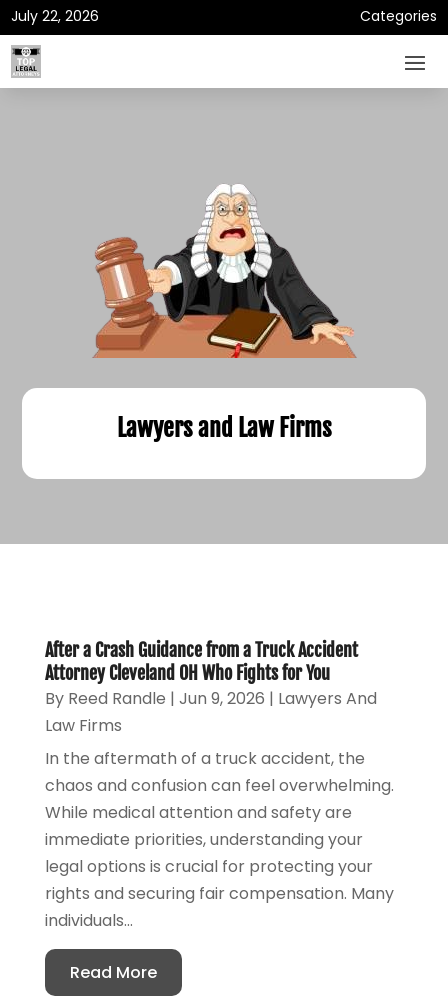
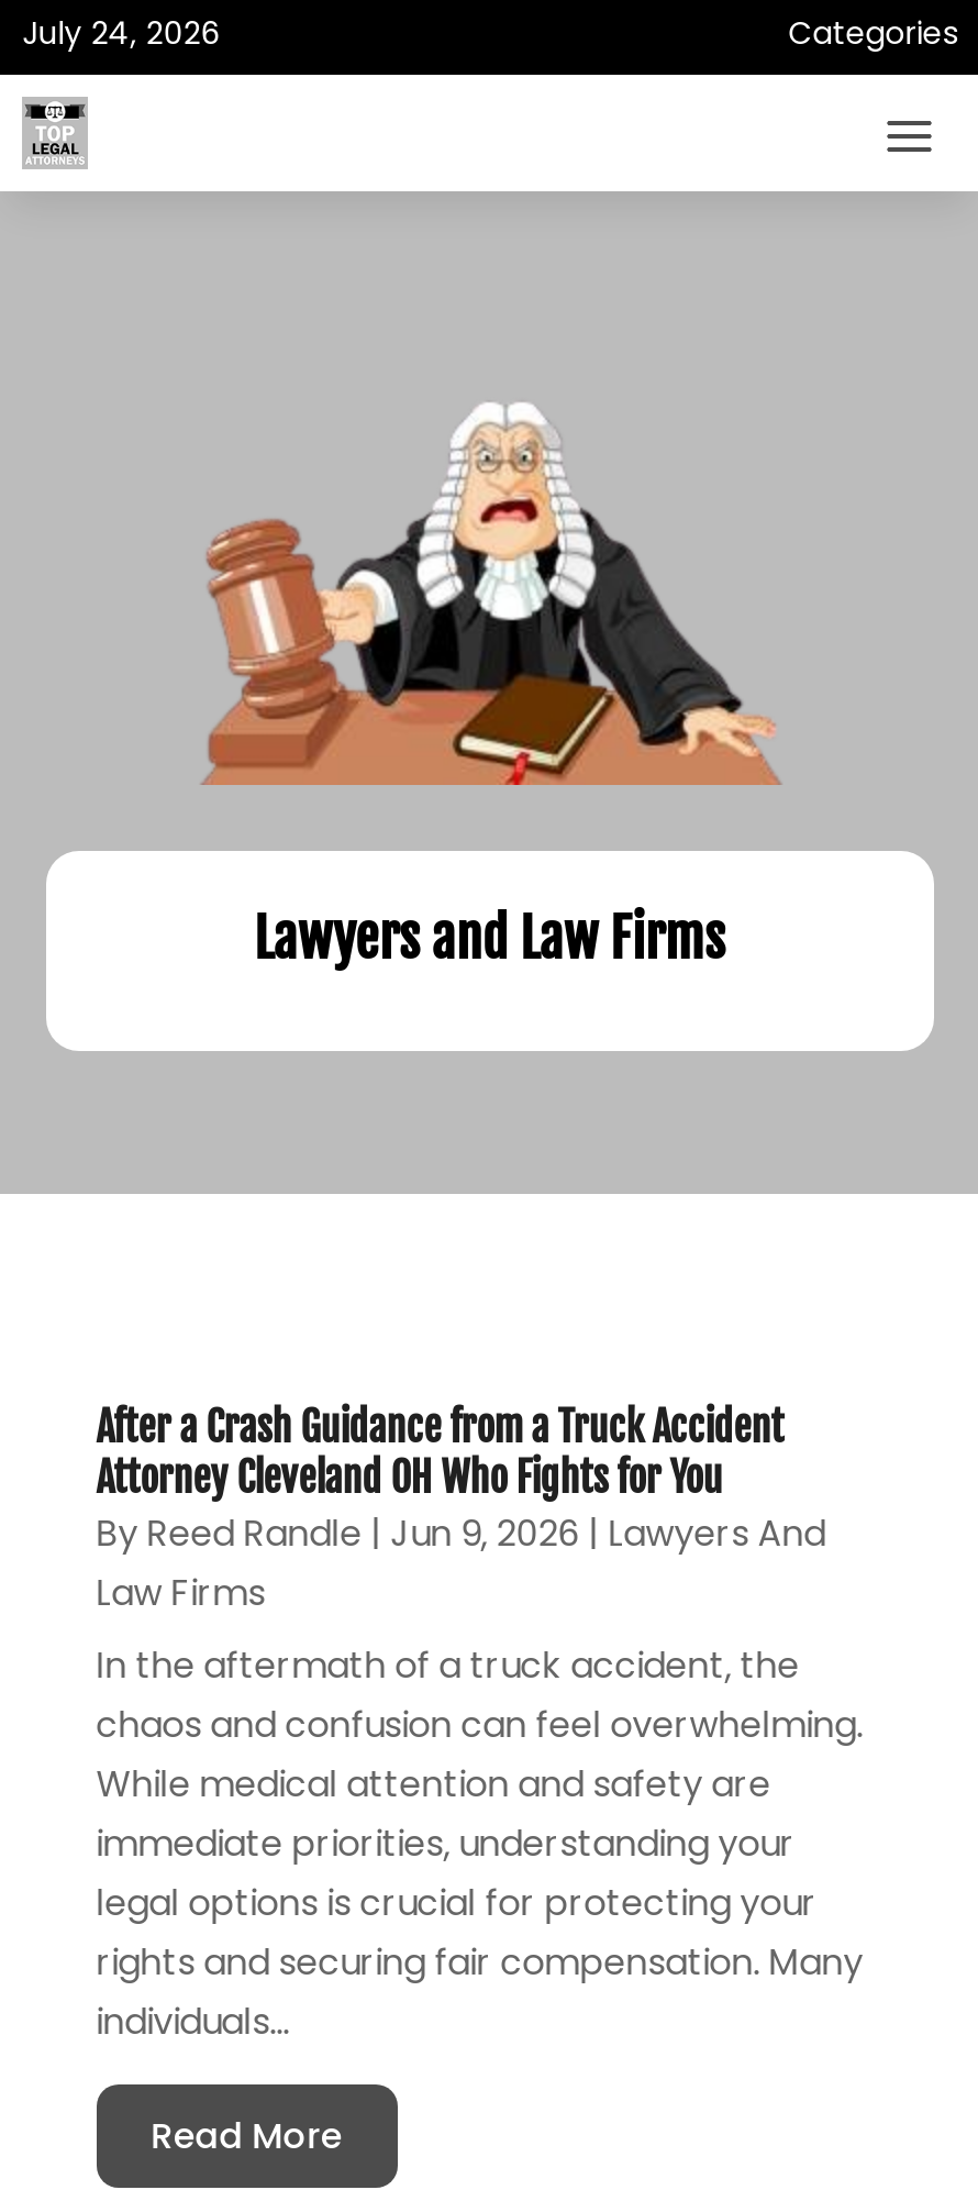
[11,6,99,26] July 22, 2026 -> [22,11,220,55] July 24, 2026

